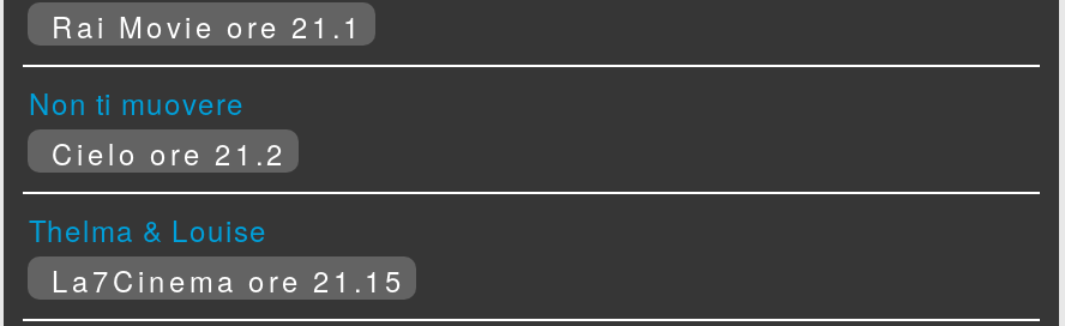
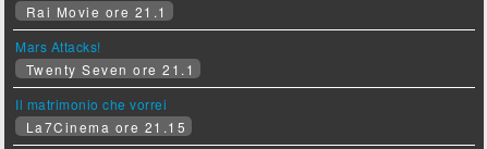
[29,83,287,174] Non ti muovere | Cielo ore 21.2 -> [16,38,196,79] Mars Attacks! | Twenty Seven ore 21.1
[29,210,267,250] Thelma & Louise -> [16,95,167,114] Il matrimonio che vorrei

